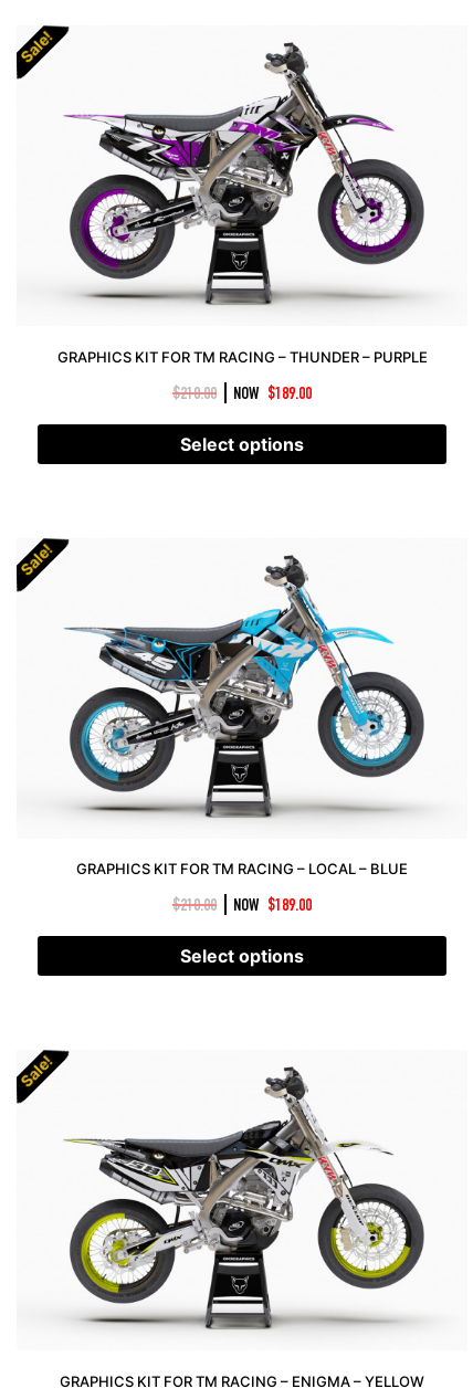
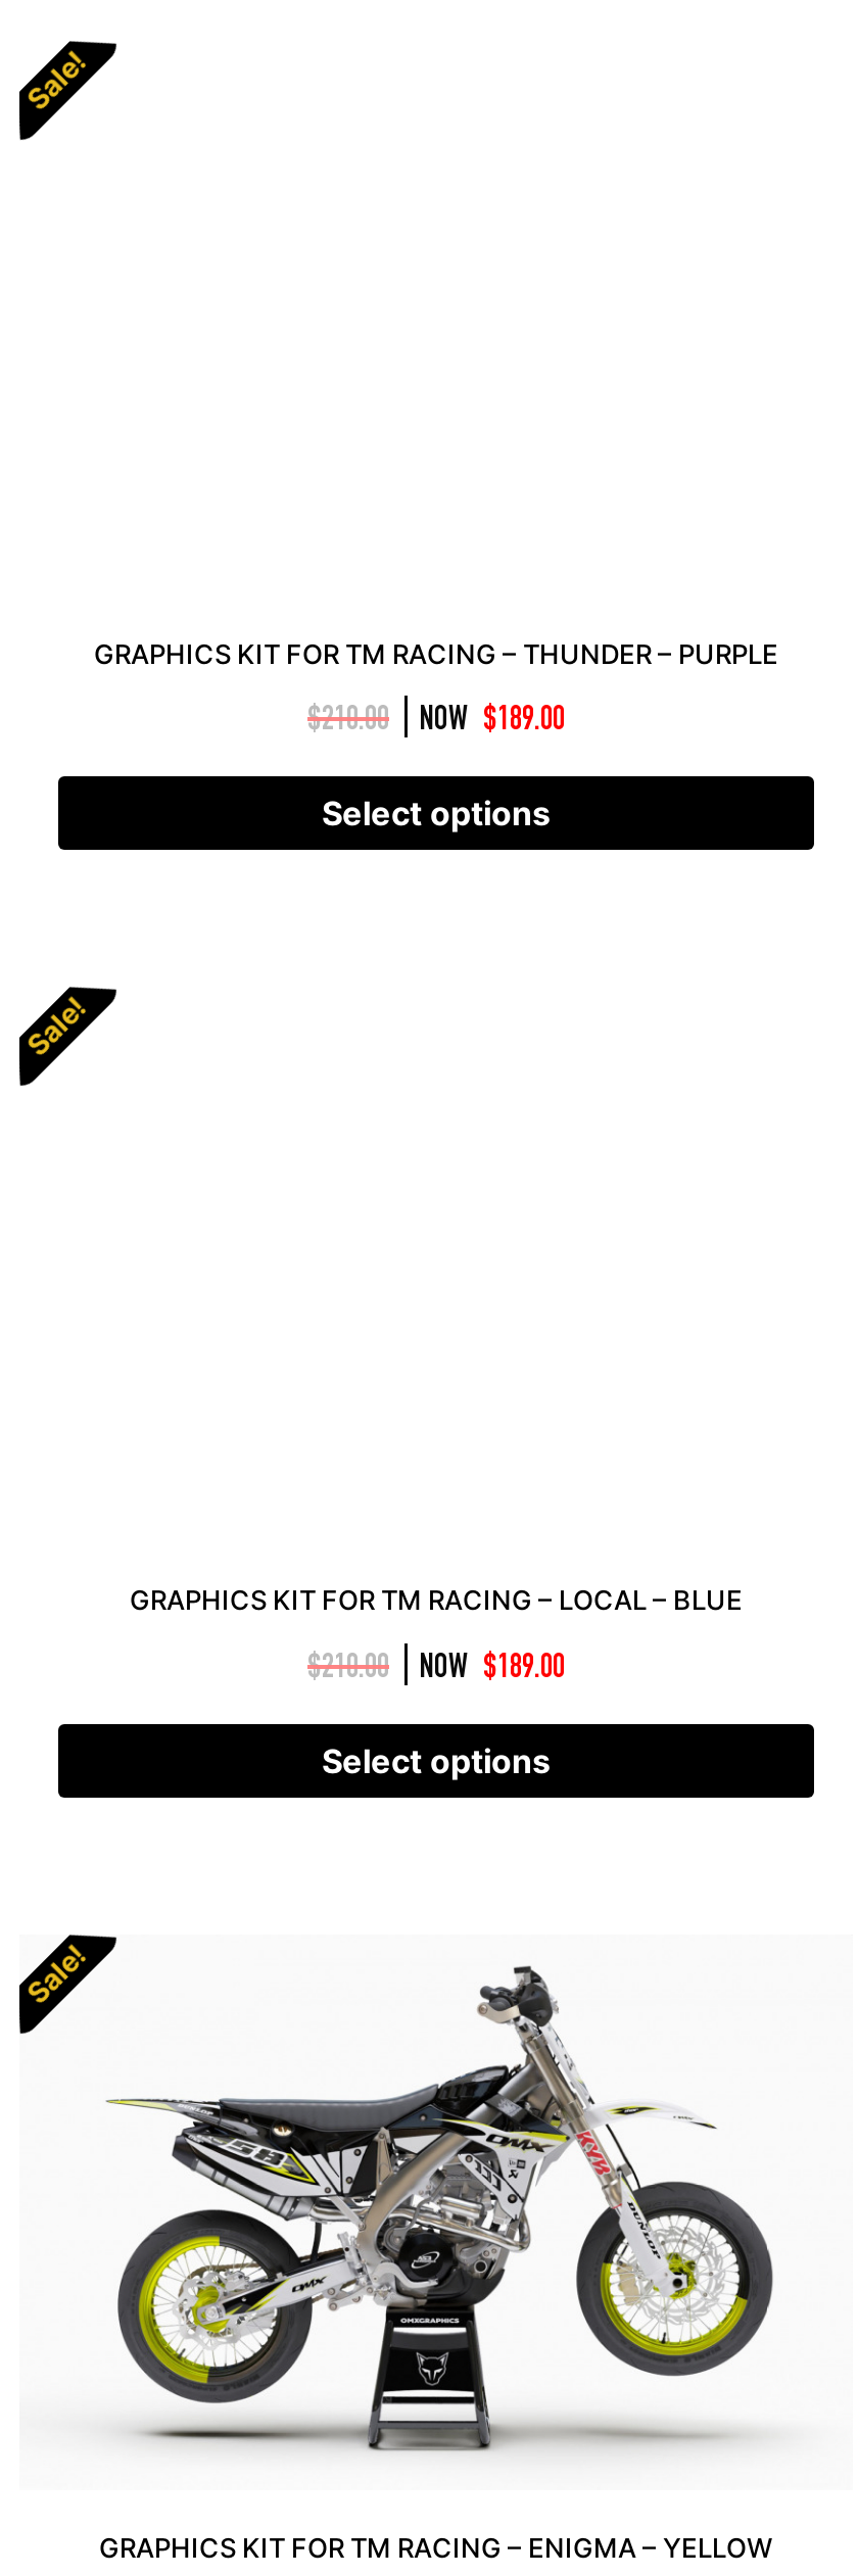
[63,41,425,306] [image] -> none
[64,554,425,819] [image] -> none

